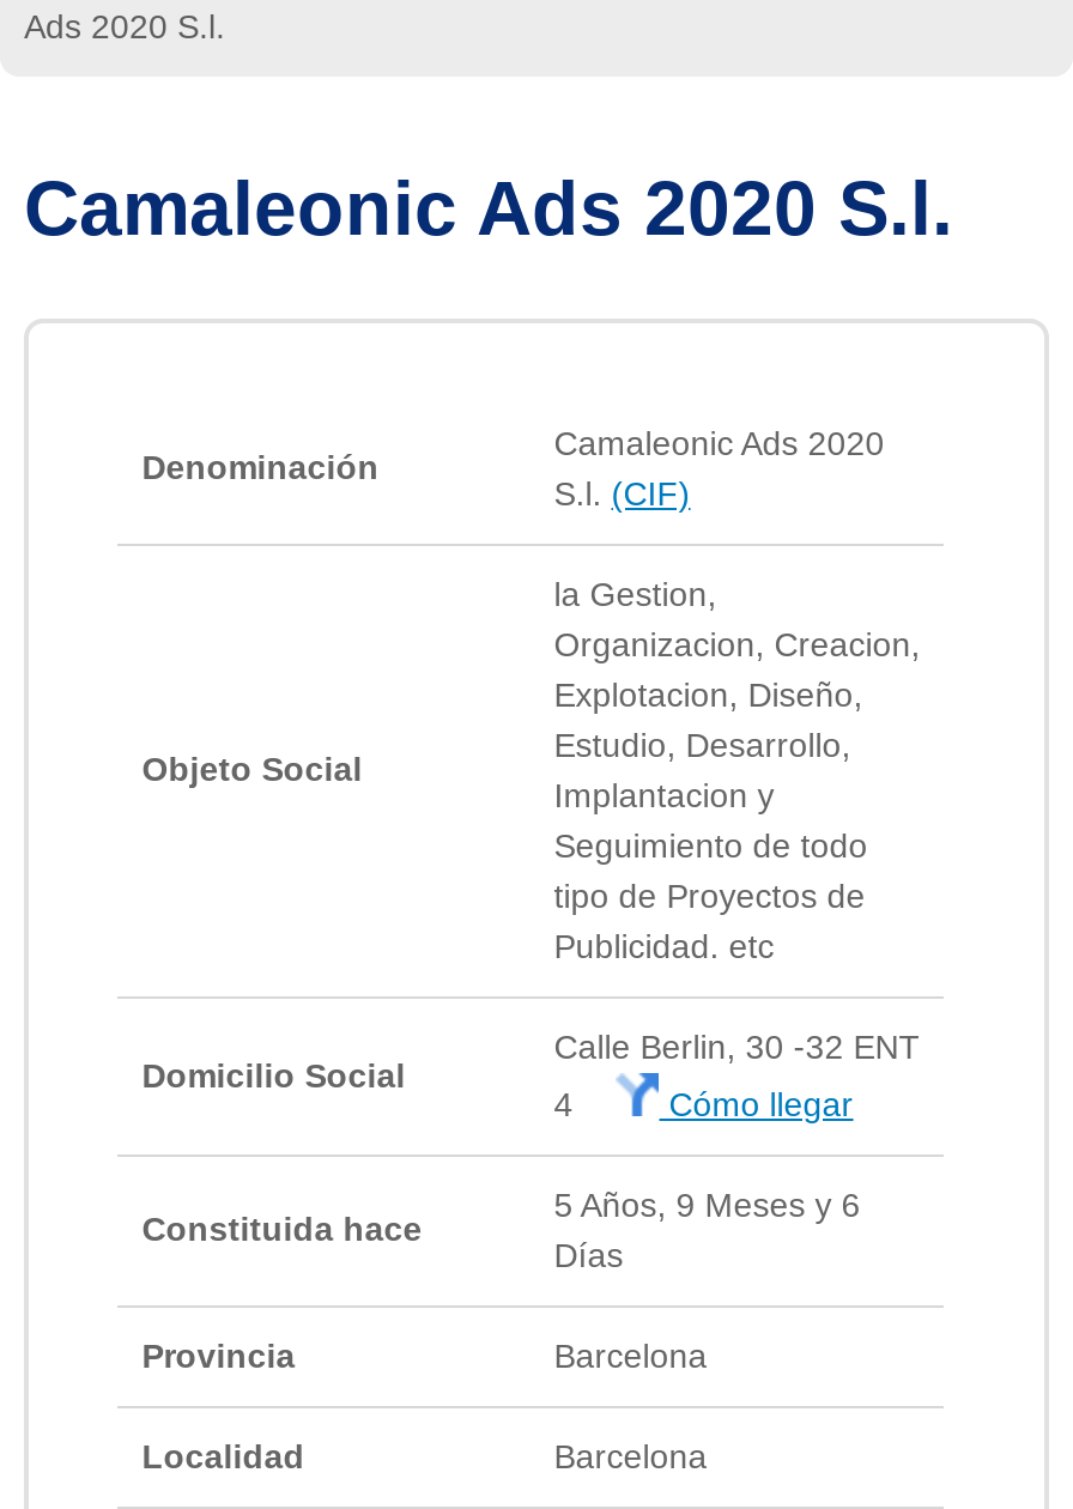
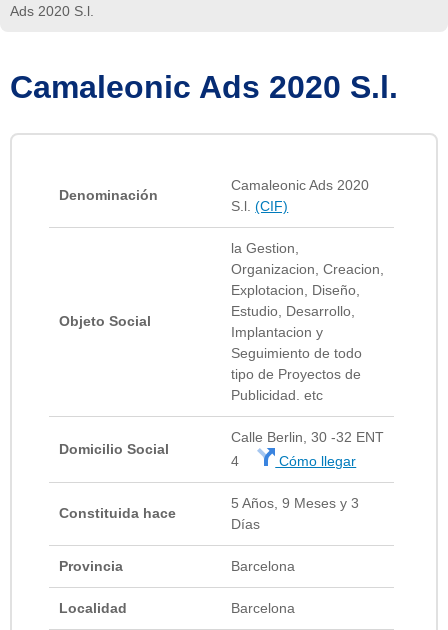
[554,1185,861,1224] 5 Años, 9 Meses y 6 -> [231,495,359,511] 5 Años, 9 Meses y 3

